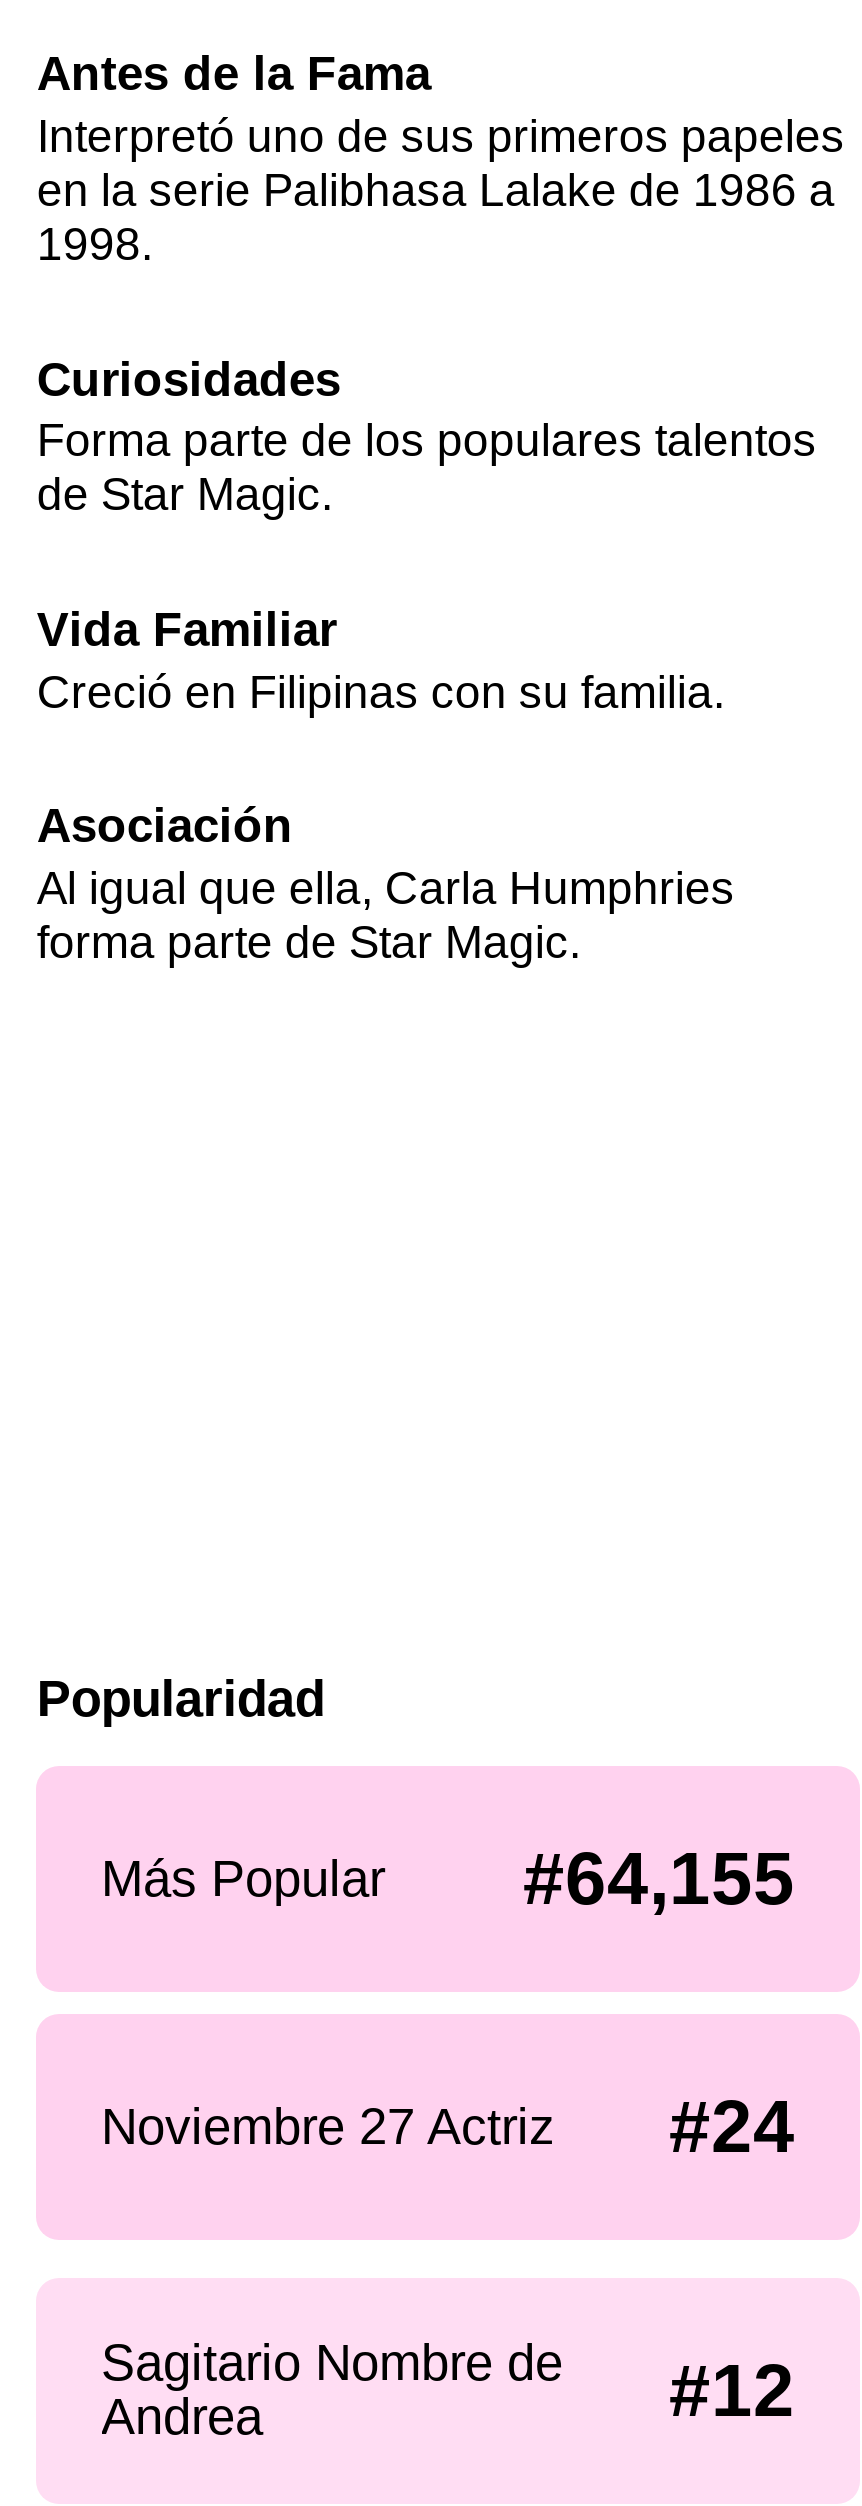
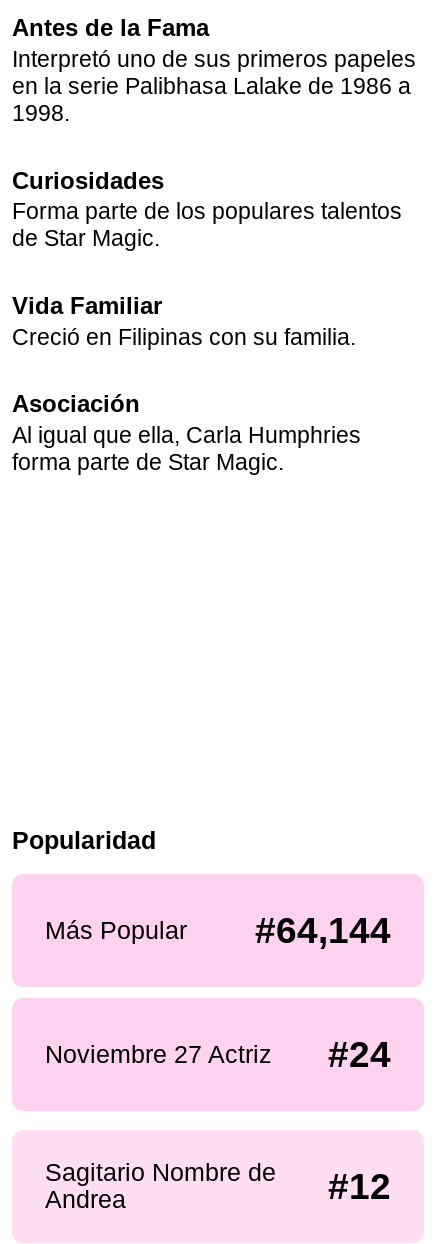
[523,1838,795,1920] #64,155 -> [255,910,391,951] #64,144

